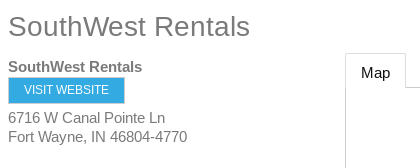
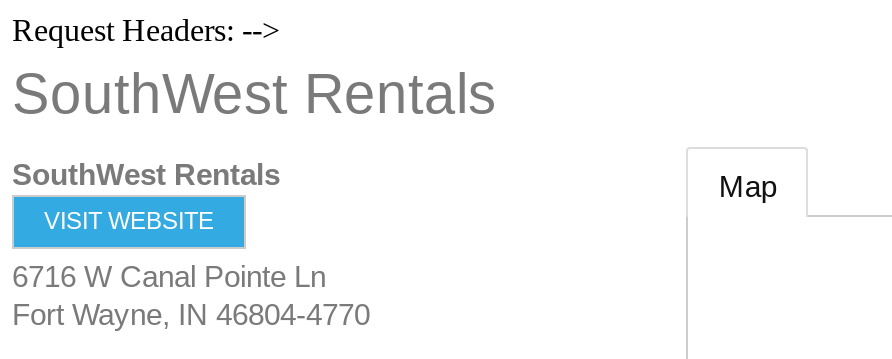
none -> [12,13,280,47] Request Headers: -->

